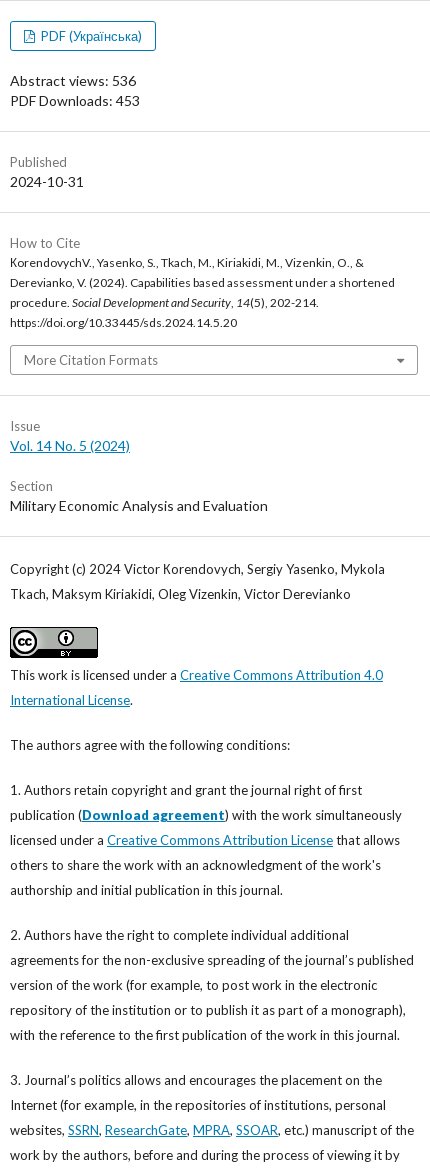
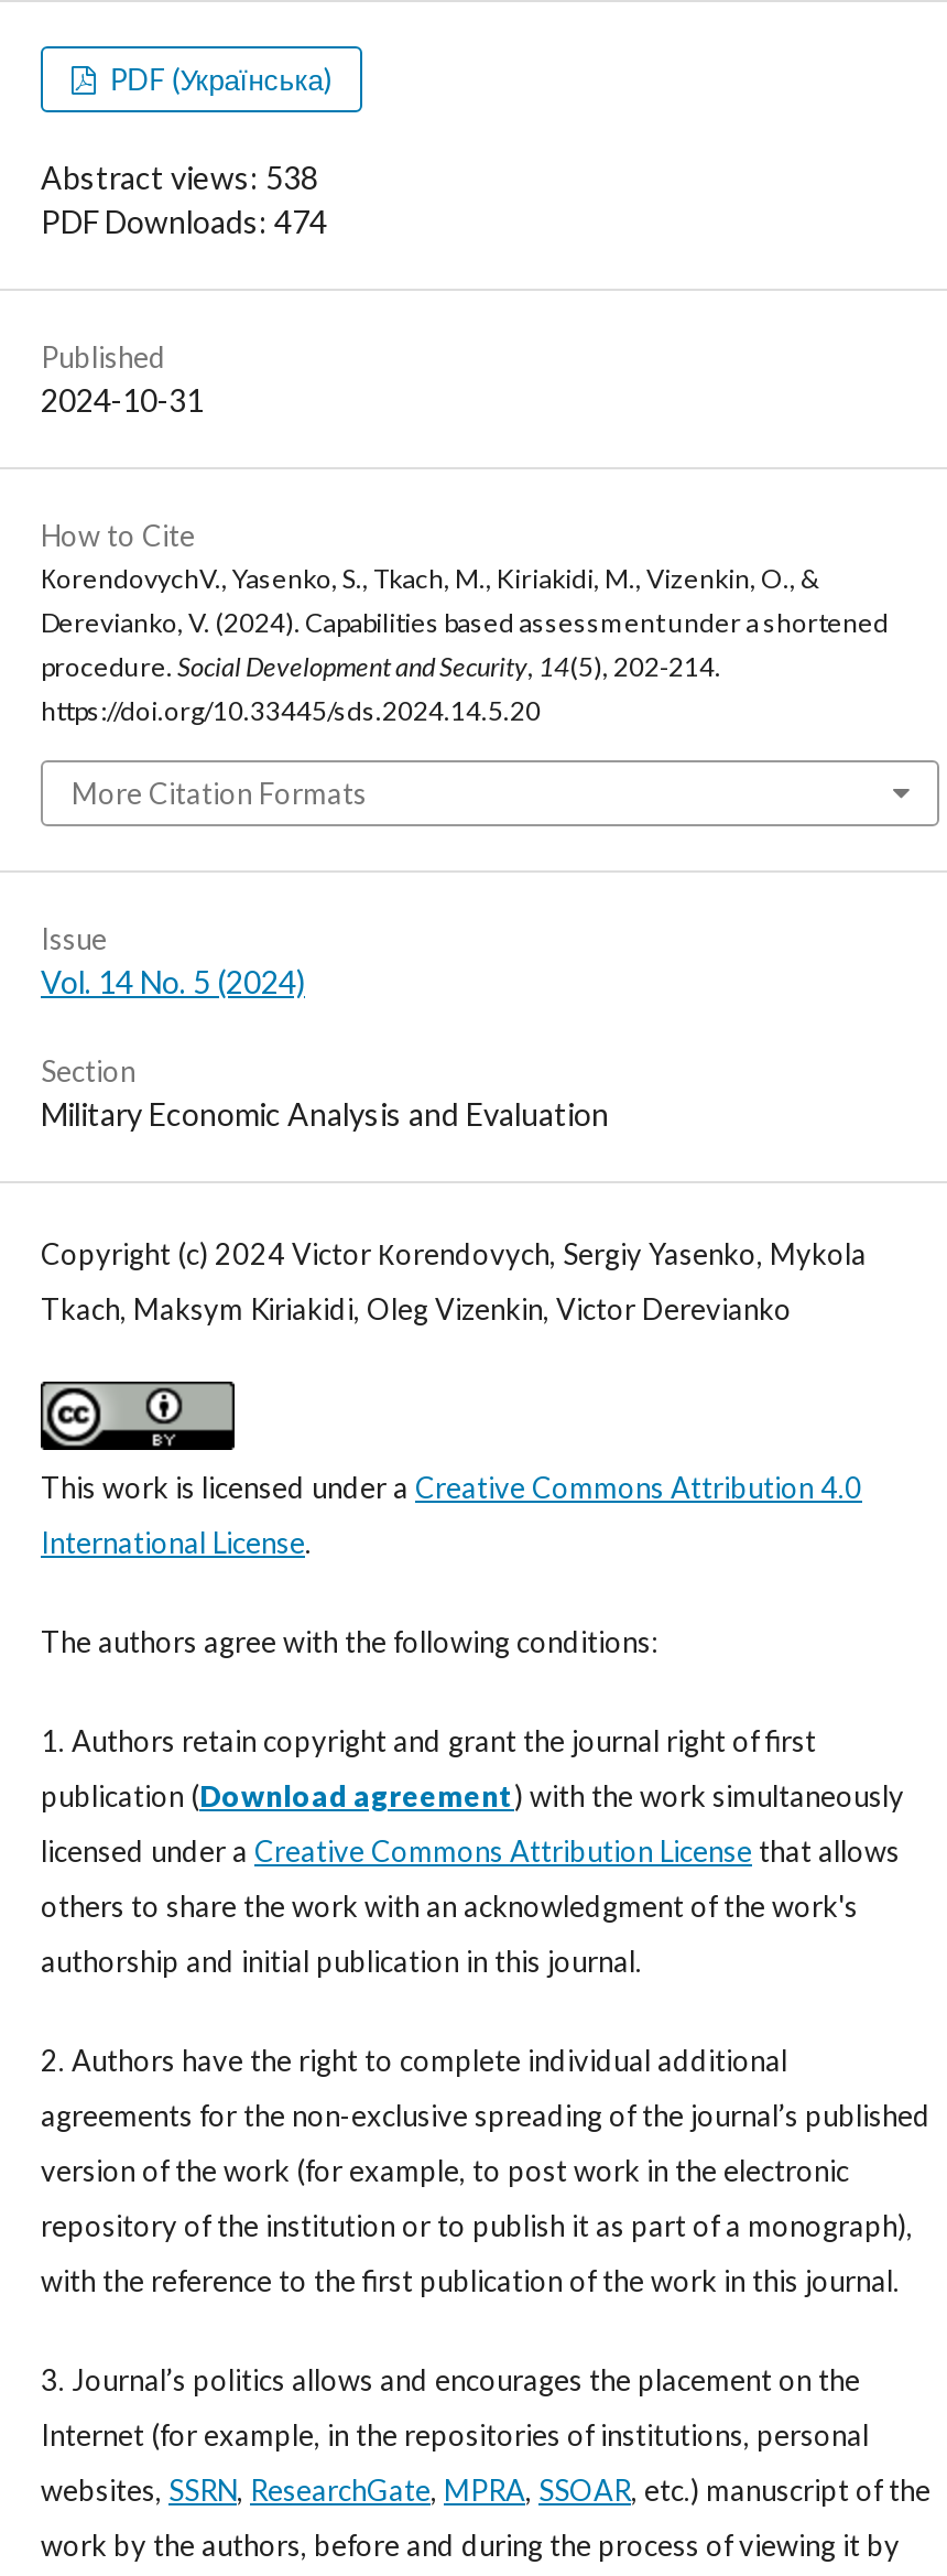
[10,72,136,89] Abstract views: 536 -> [41,159,318,196] Abstract views: 538
[10,92,140,109] PDF Downloads: 453 -> [41,203,327,240] PDF Downloads: 474

